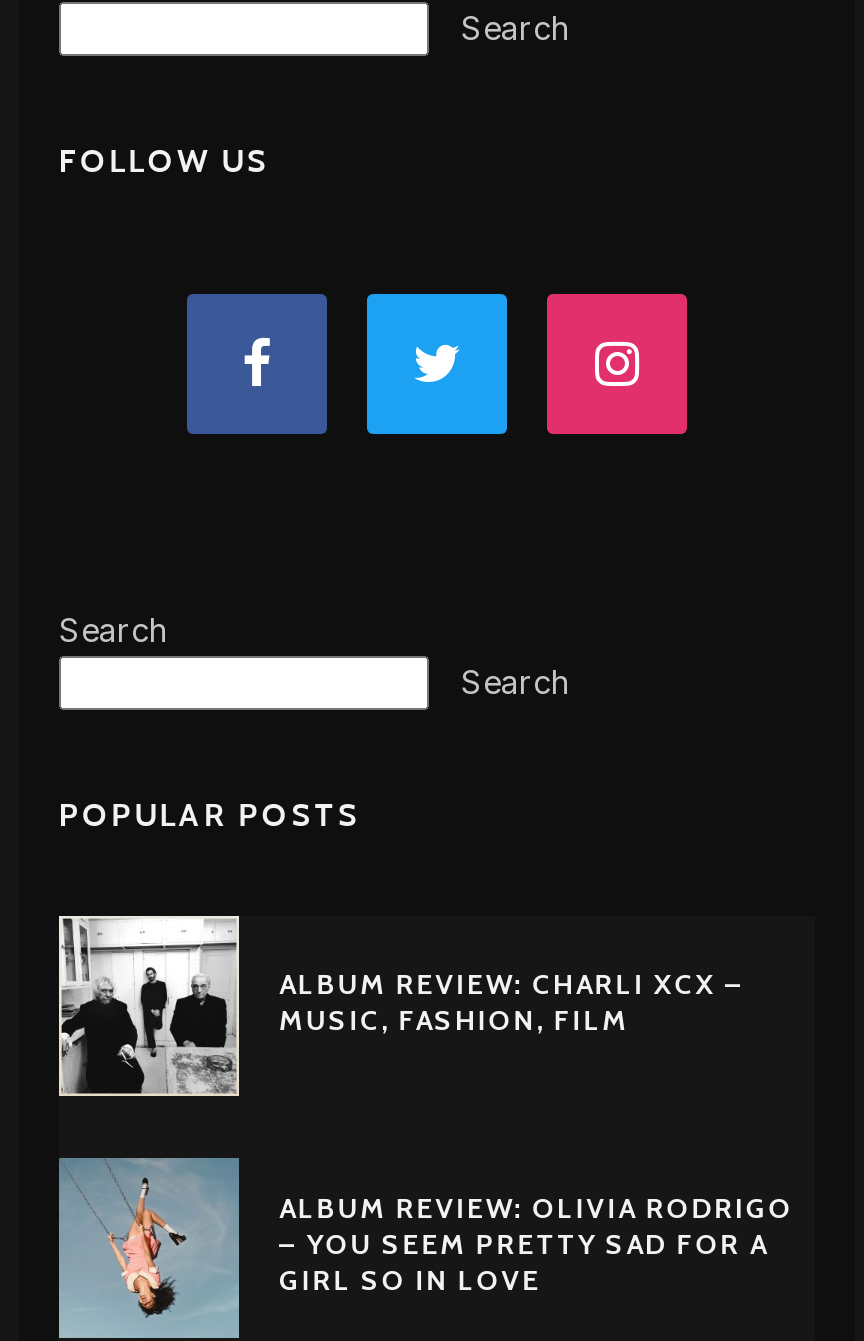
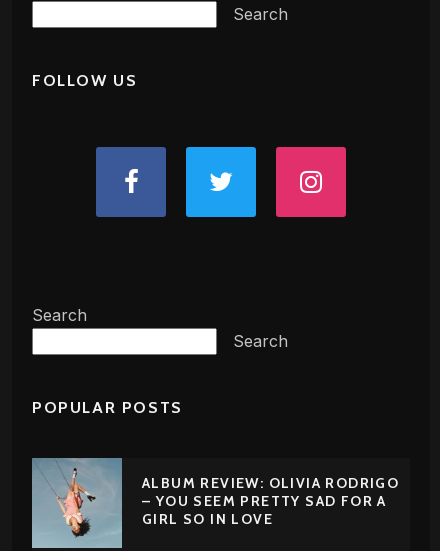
[57,914,744,1096] [image] | ALBUM REVIEW: CHARLI XCX – | MUSIC, FASHION, FILM -> none

